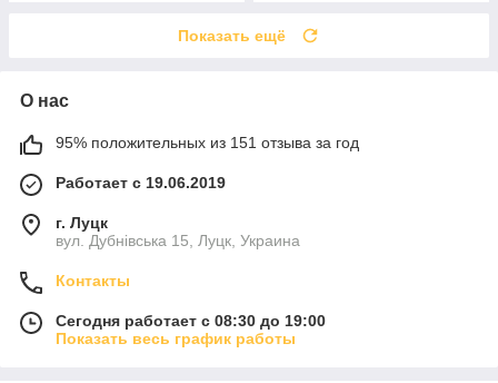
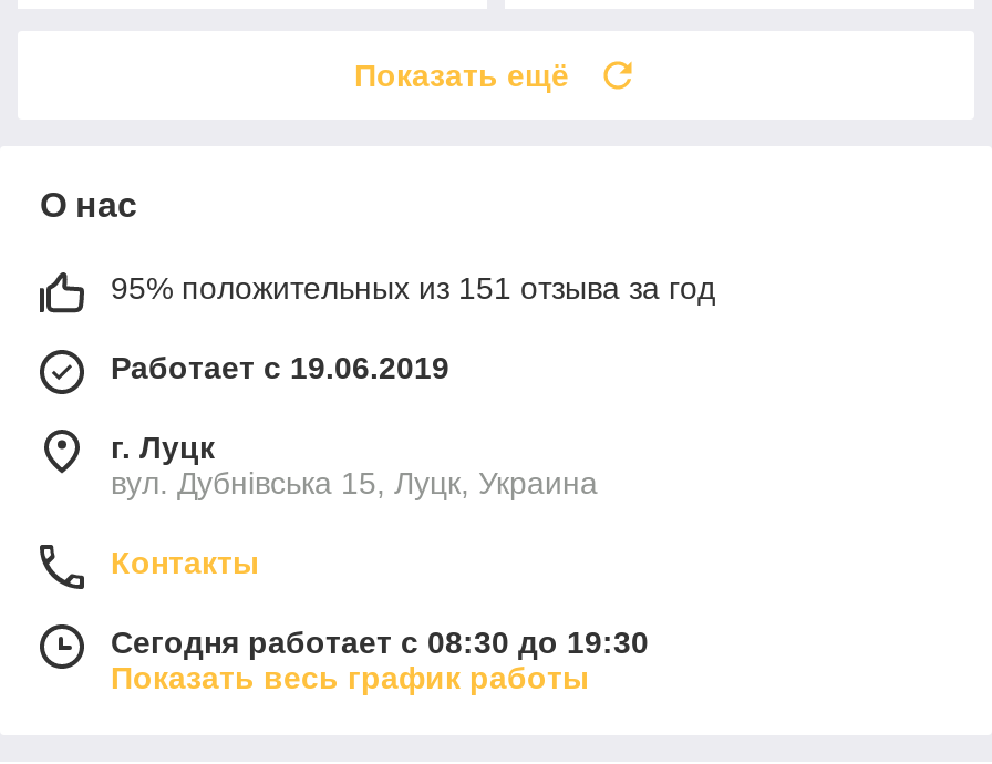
[56,312,326,330] Сегодня работает с 08:30 до 19:00 -> [111,626,649,661] Сегодня работает с 08:30 до 19:30

